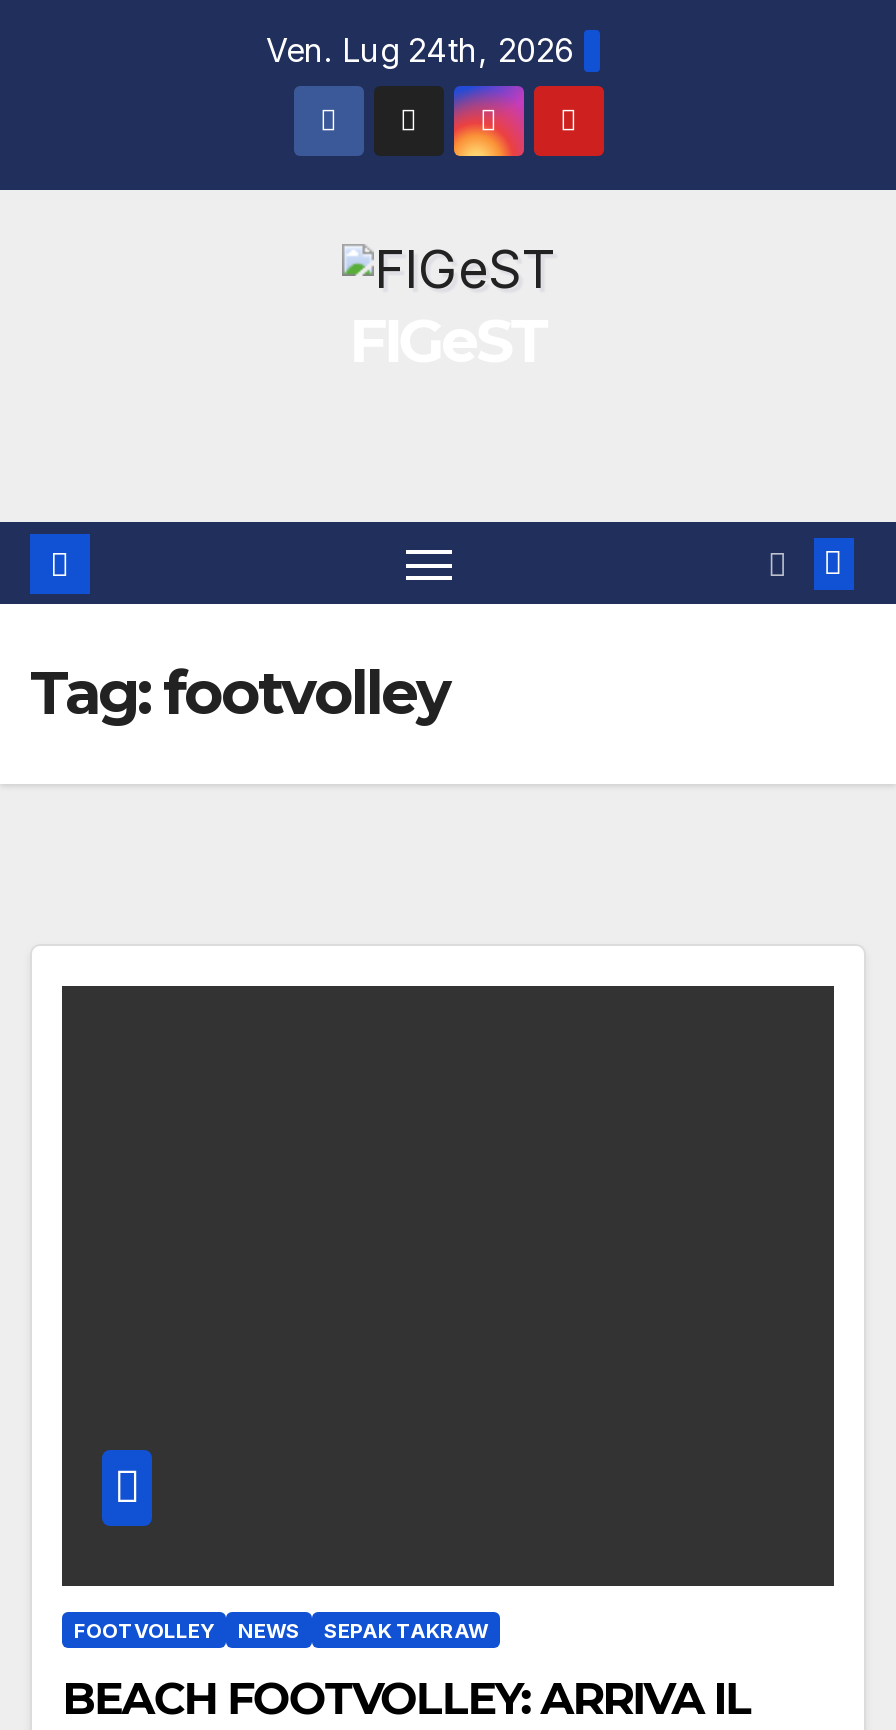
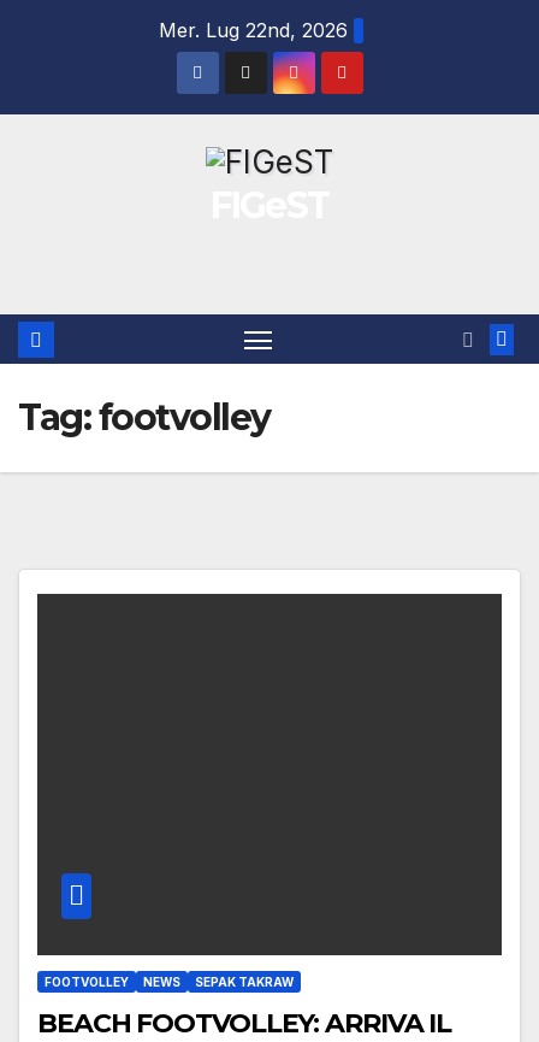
[266,30,574,70] Ven. Lug 24th, 2026 -> [158,18,347,42] Mer. Lug 22nd, 2026

